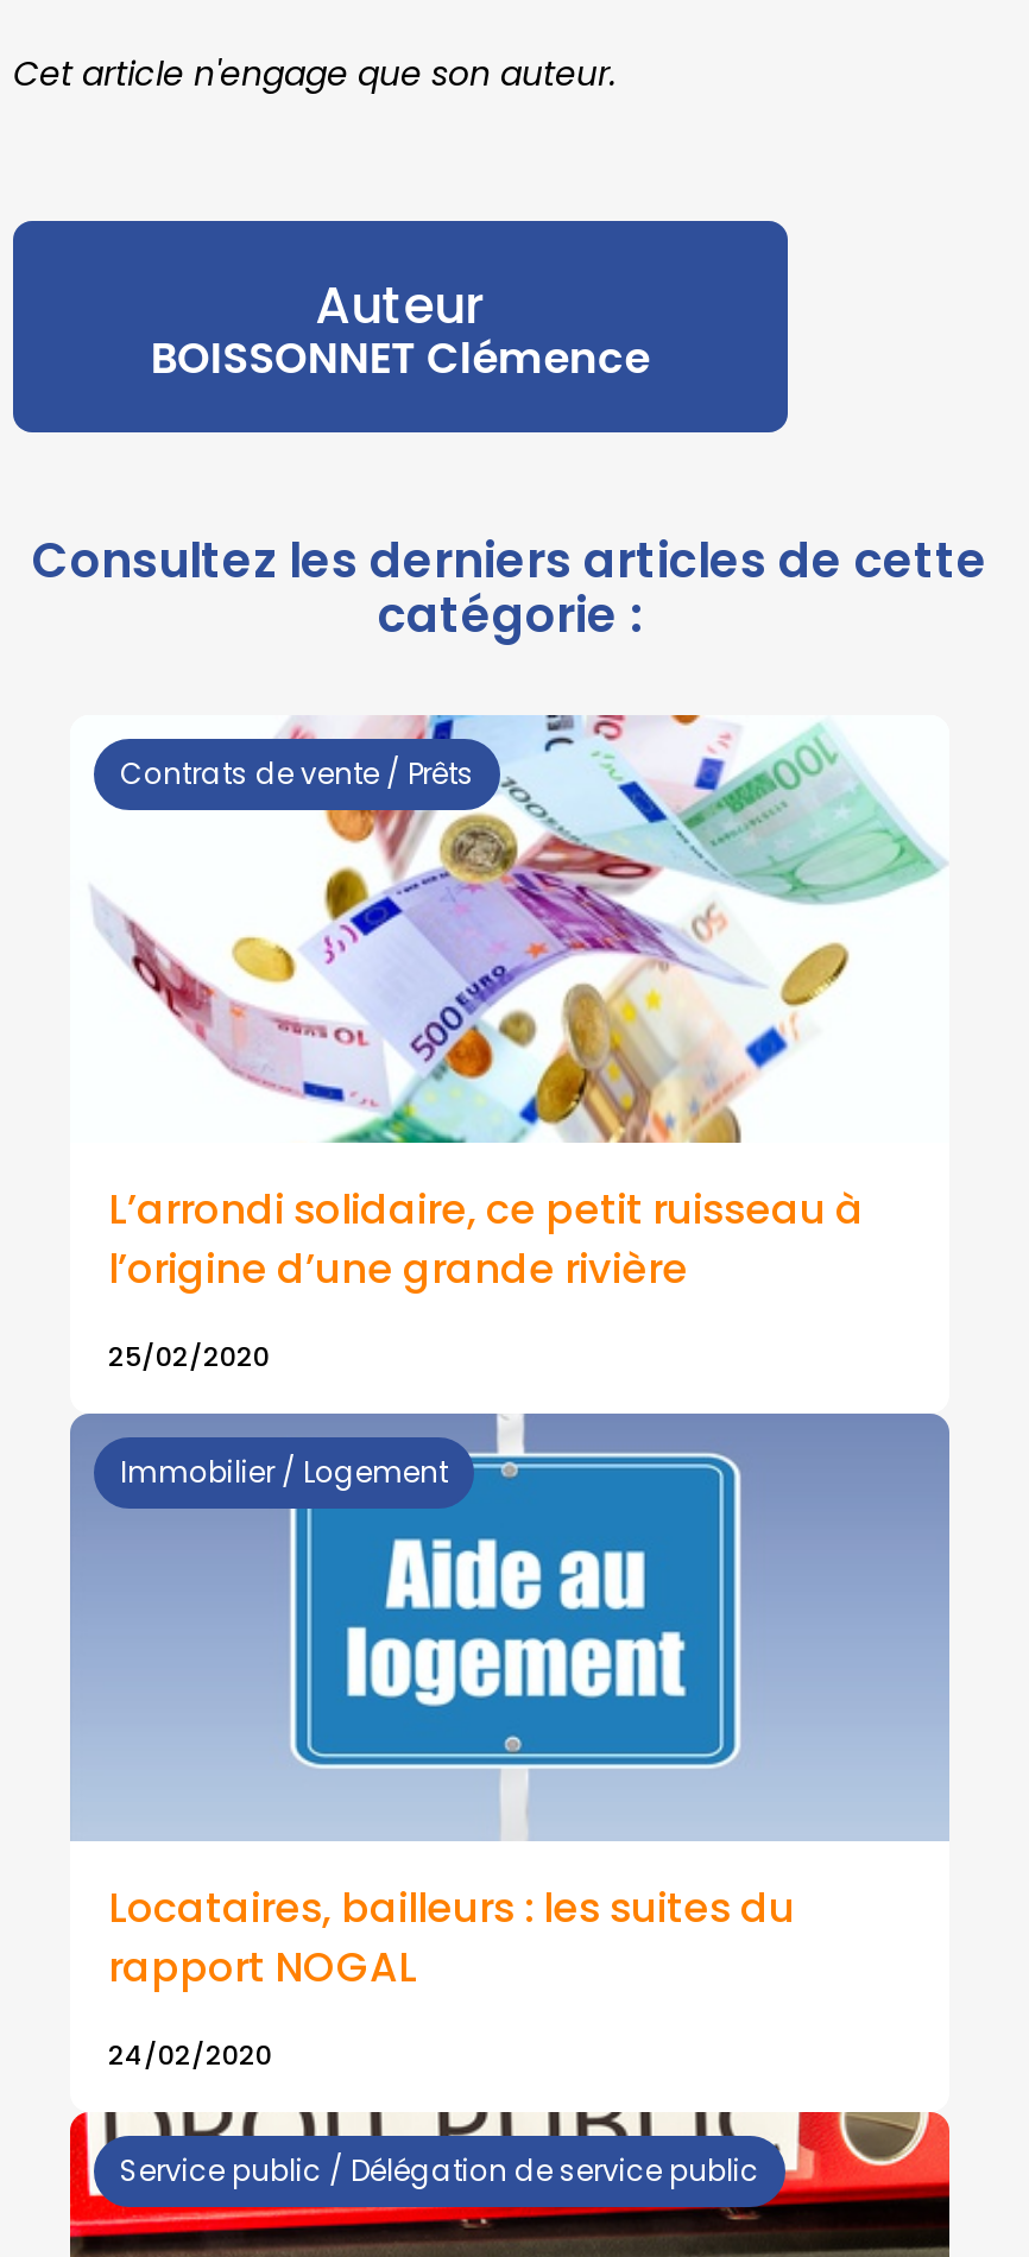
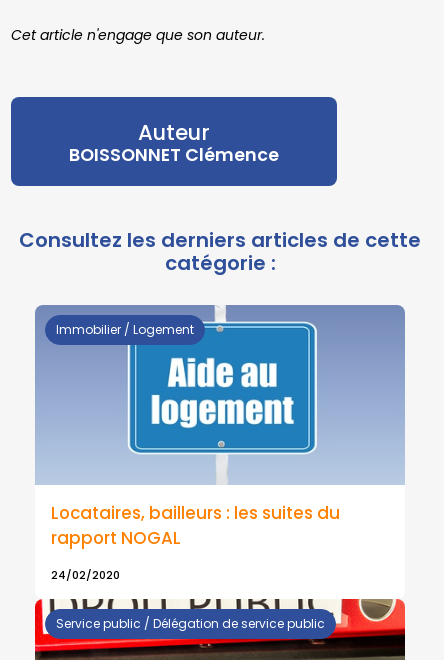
[70,713,945,1145] [image] | Contrats de vente / Prêts -> none
[108,1182,864,1377] L’arrondi solidaire, ce petit ruisseau à | l’origine d’une grande rivière | 25/02/2020 -> none

